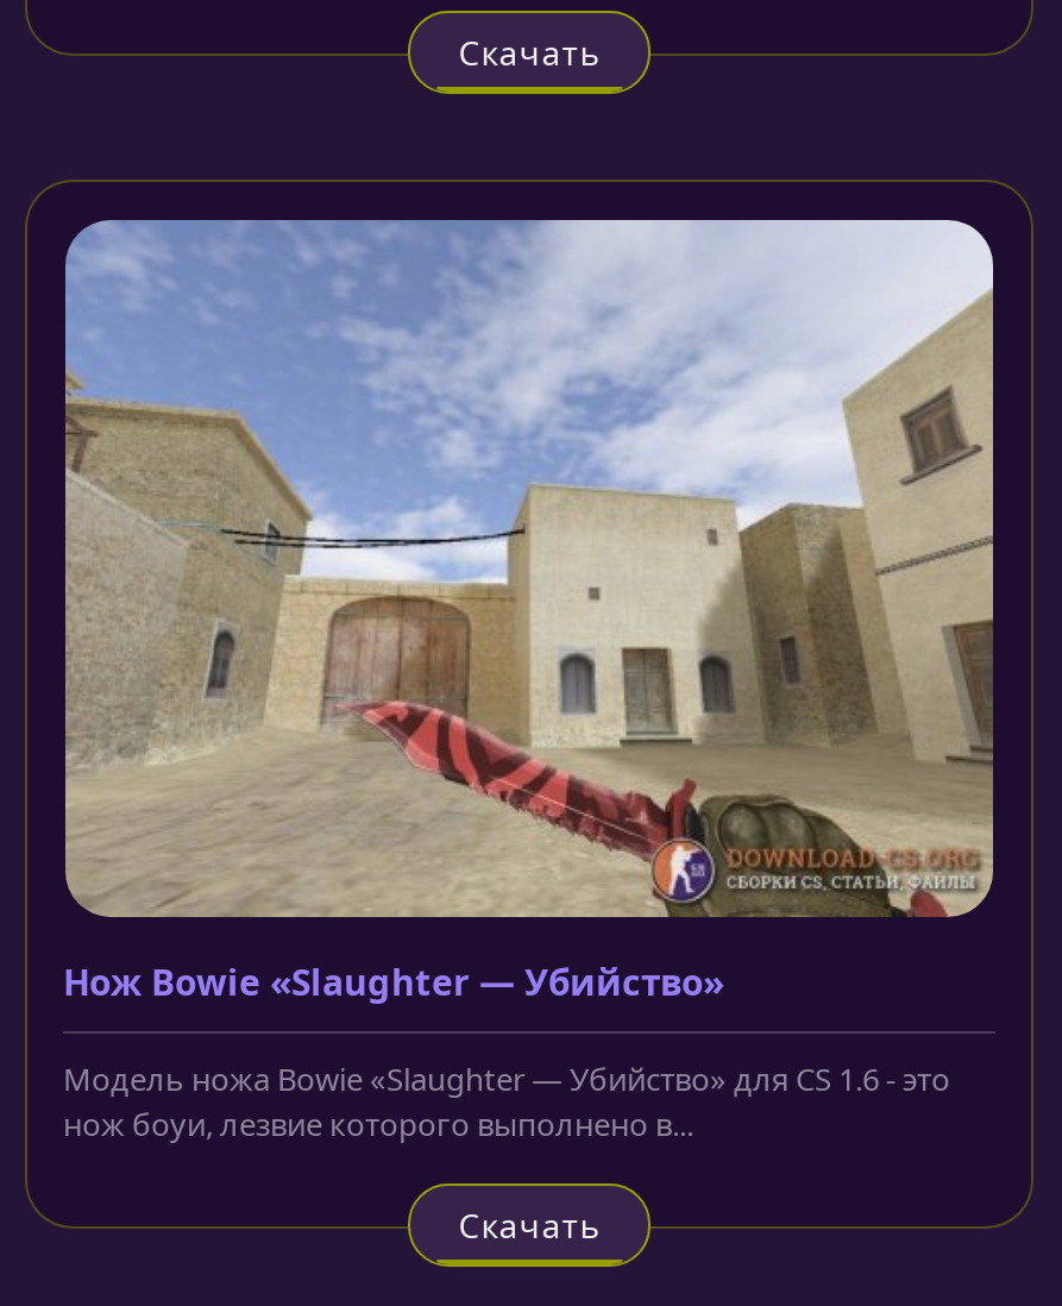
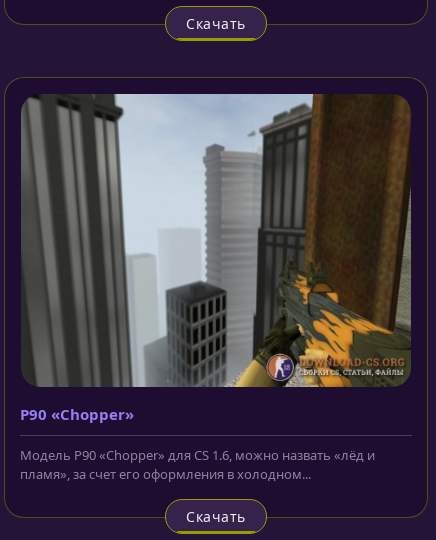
[63,218,995,1006] [image] | Нож Bowie «Slaughter — Убийство» -> [20,94,411,424] [image] | P90 «Chopper»
[63,1058,950,1146] Модель ножа Bowie «Slaughter — Убийство» для CS 1.6 - это | нож боуи, лезвие которого выполнено в... -> [20,446,375,483] Модель P90 «Chopper» для CS 1.6, можно назвать «лёд и | пламя», за счет его оформления в холодном...

